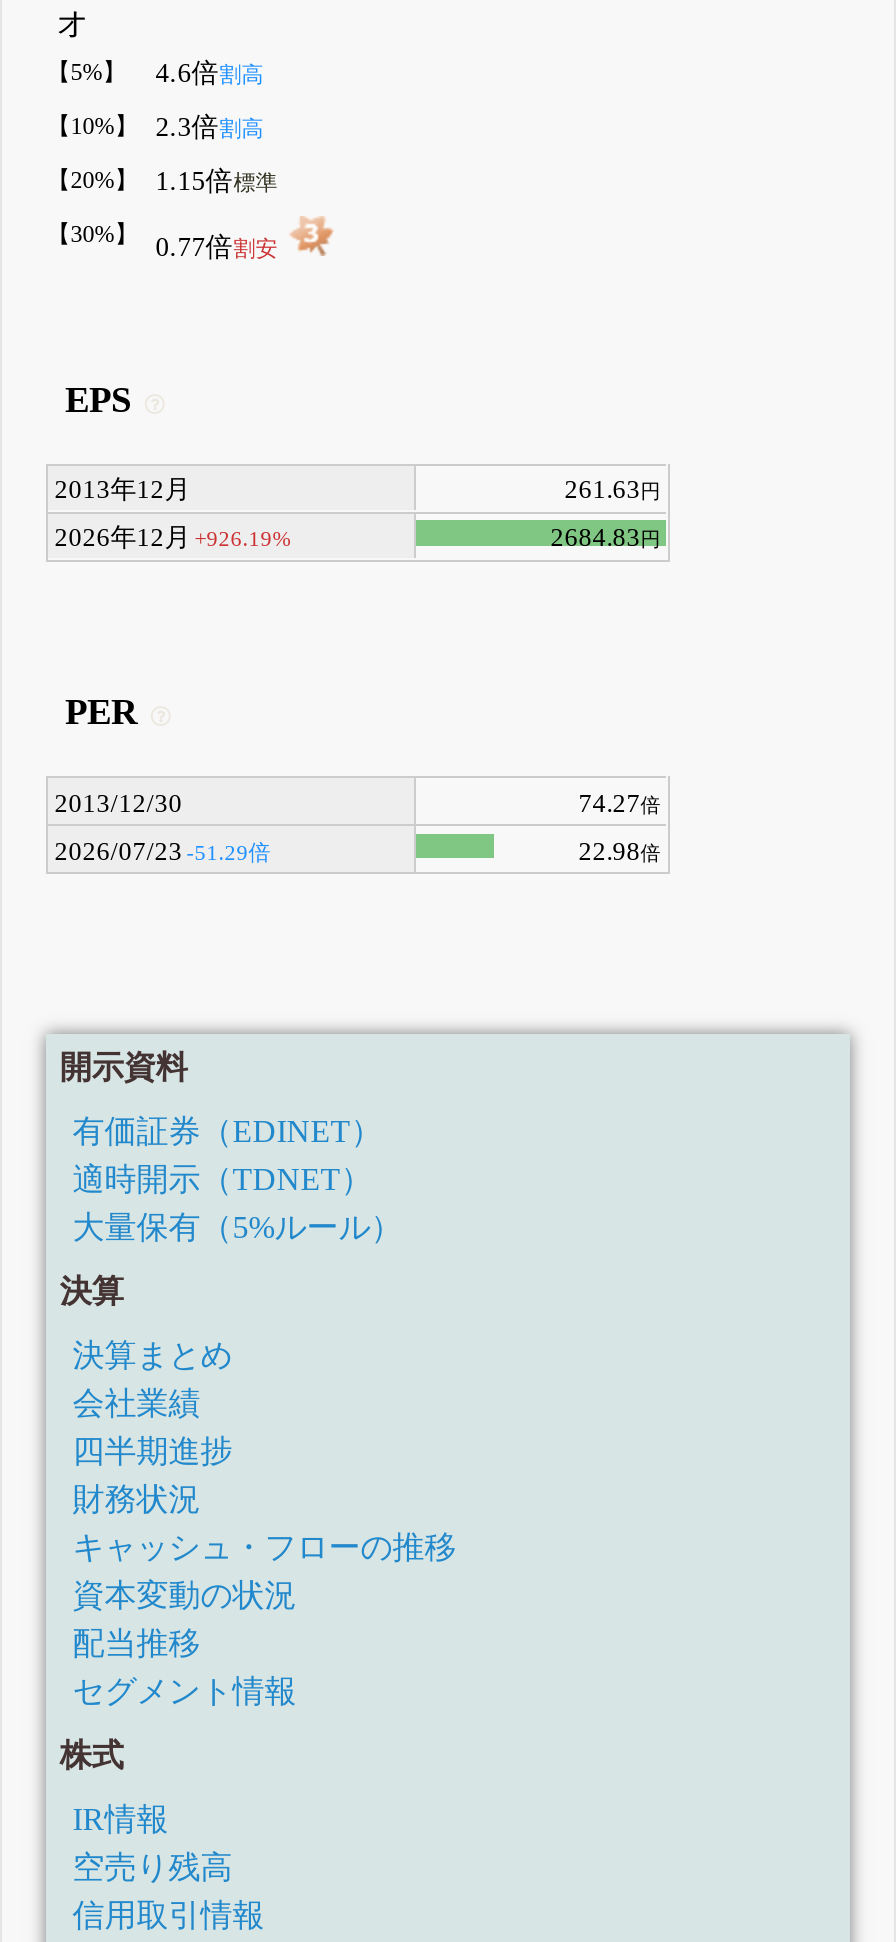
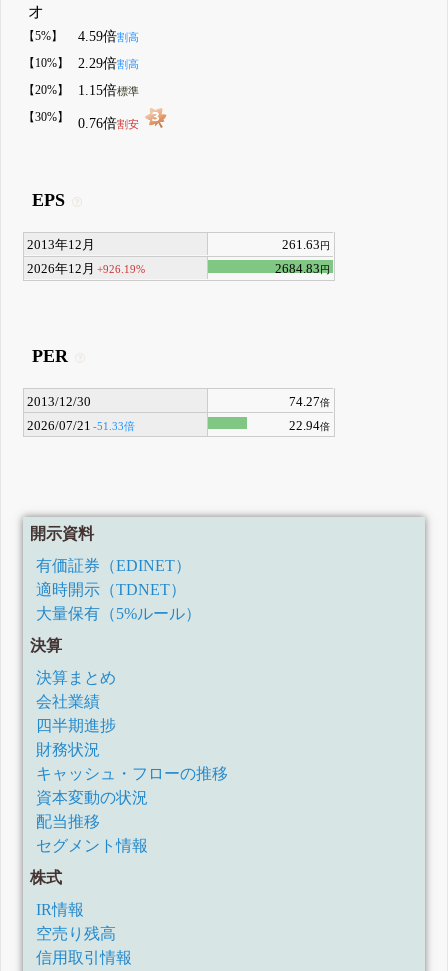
[47,59,263,89] 【5%】 4.6倍割高 -> [23,29,139,44] 【5%】 4.59倍割高
[47,112,263,142] 【10%】 2.3倍割高 -> [23,56,139,71] 【10%】 2.29倍割高
[47,220,277,262] 【30%】 0.77倍割安 -> [23,110,139,131] 【30%】 0.76倍割安
[55,837,271,865] 2026/07/23 -51.29倍 -> [27,418,135,432] 2026/07/21 -51.33倍
[579,837,661,865] 22.98倍 -> [289,418,330,432] 22.94倍

